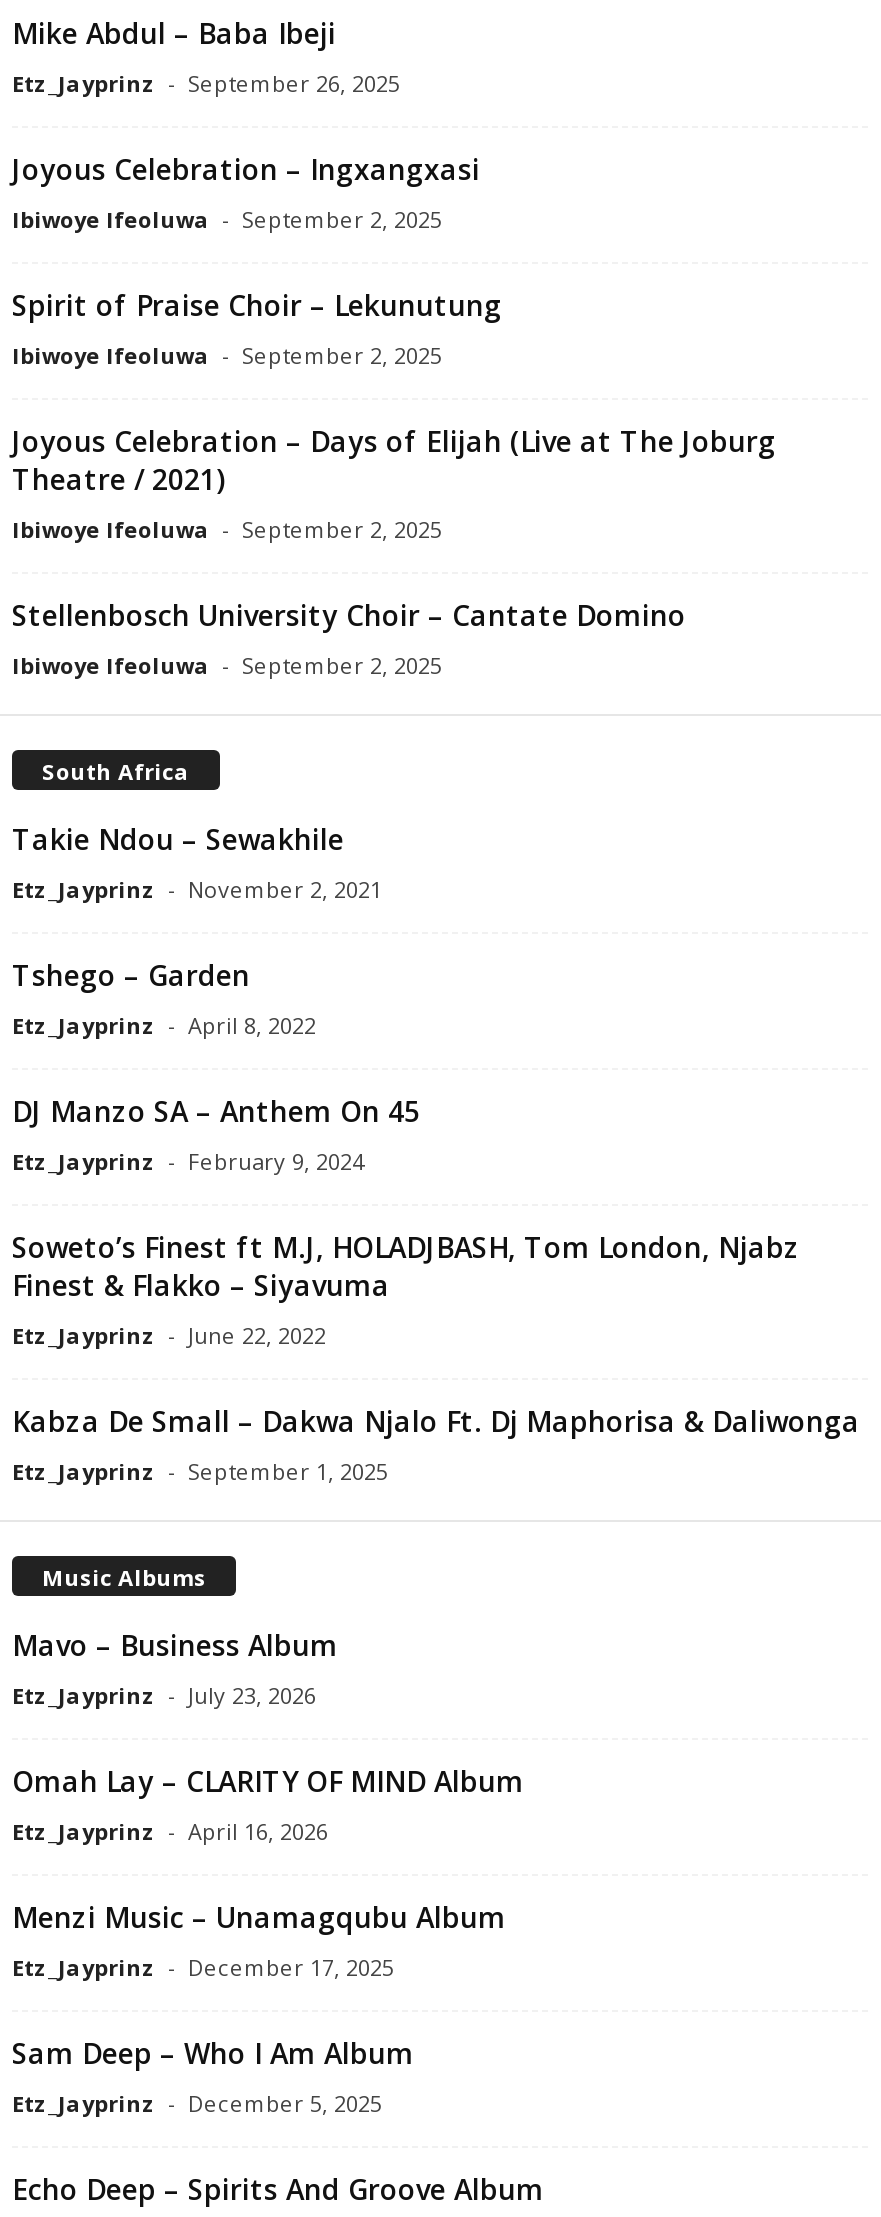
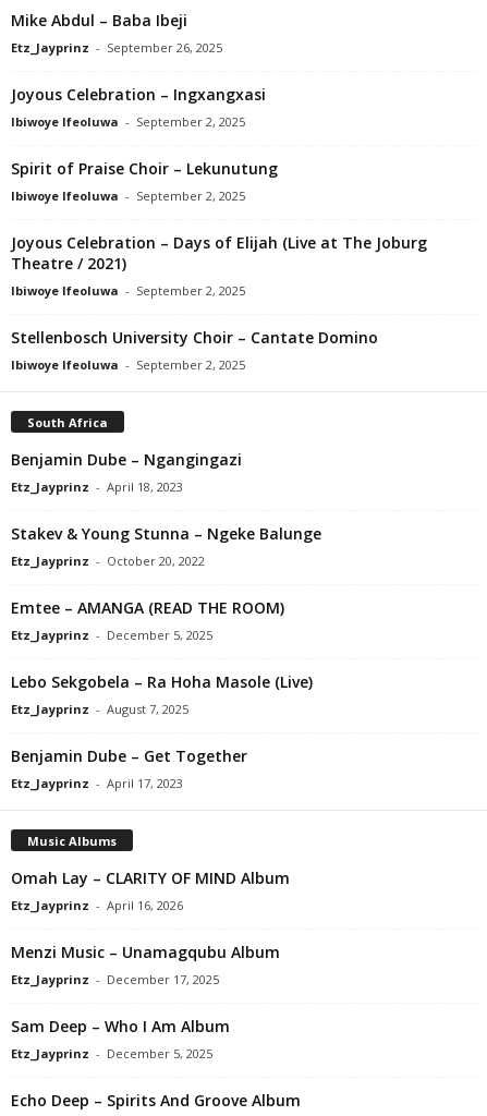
[12,820,382,904] Takie Ndou – Sewakhile | Etz_Jayprinz - November 2, 2021 -> [11,449,242,495] Benjamin Dube – Ngangingazi | Etz_Jayprinz - April 18, 2023
[12,956,316,1040] Tshego – Garden | Etz_Jayprinz - April 8, 2022 -> [11,523,321,569] Stakev & Young Stunna – Ngeke Balunge | Etz_Jayprinz - October 20, 2022
[12,1092,420,1176] DJ Manzo SA – Anthem On 45 | Etz_Jayprinz - February 9, 2024 -> [11,597,284,643] Emtee – AMANGA (READ THE ROOM) | Etz_Jayprinz - December 5, 2025
[12,1228,800,1350] Soweto’s Finest ft M.J, HOLADJBASH, Tom London, Njabz | Finest & Flakko – Siyavuma | Etz_Jayprinz - June 22, 2022 -> [11,671,313,717] Lebo Sekgobela – Ra Hoha Masole (Live) | Etz_Jayprinz - August 7, 2025
[12,1402,860,1486] Kabza De Small – Dakwa Njalo Ft. Dj Maphorisa & Daliwonga | Etz_Jayprinz - September 1, 2025 -> [11,745,247,791] Benjamin Dube – Get Together | Etz_Jayprinz - April 17, 2023
[12,1625,338,1709] Mavo – Business Album | Etz_Jayprinz - July 23, 2026 -> none

